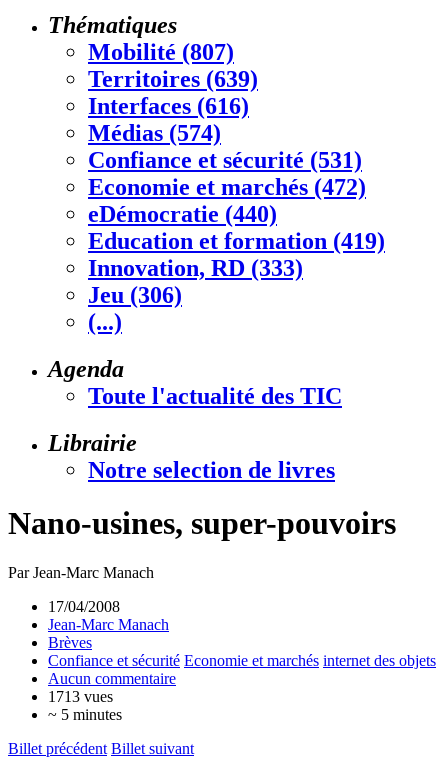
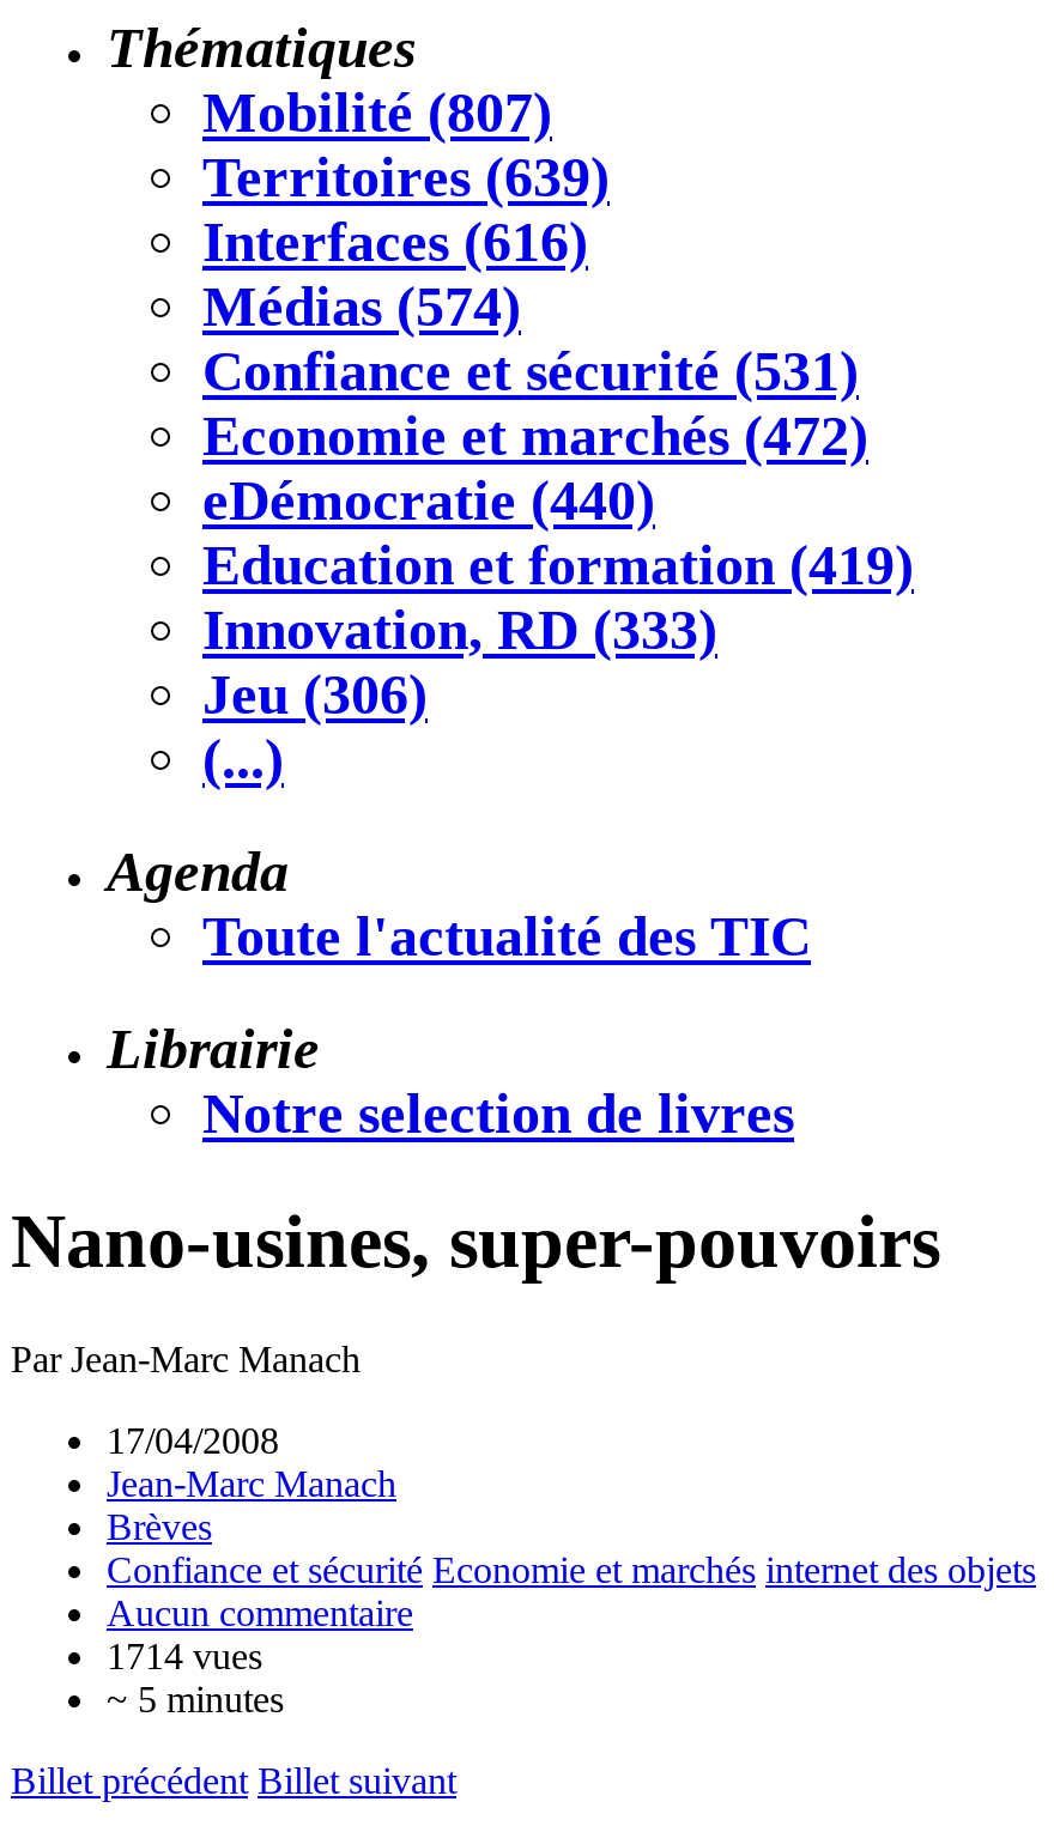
[48,688,113,705] 1713 vues -> [107,1635,262,1675] 1714 vues

